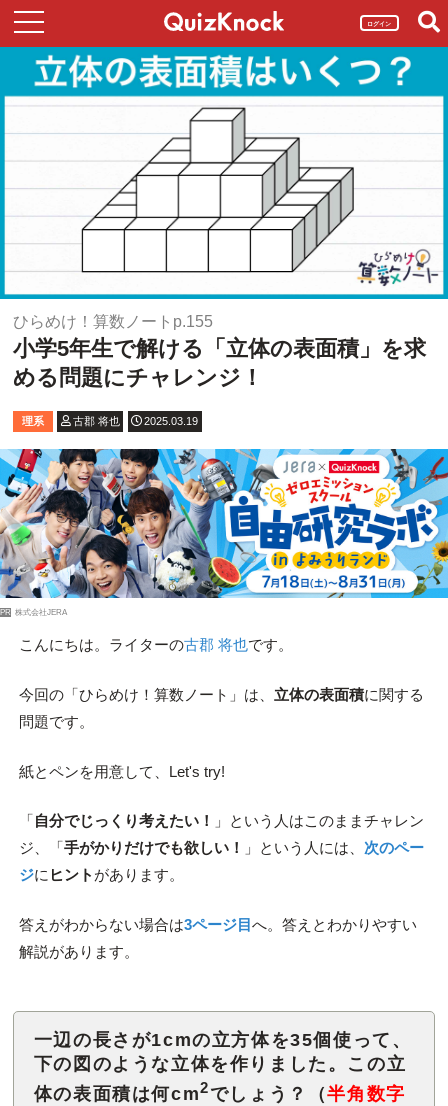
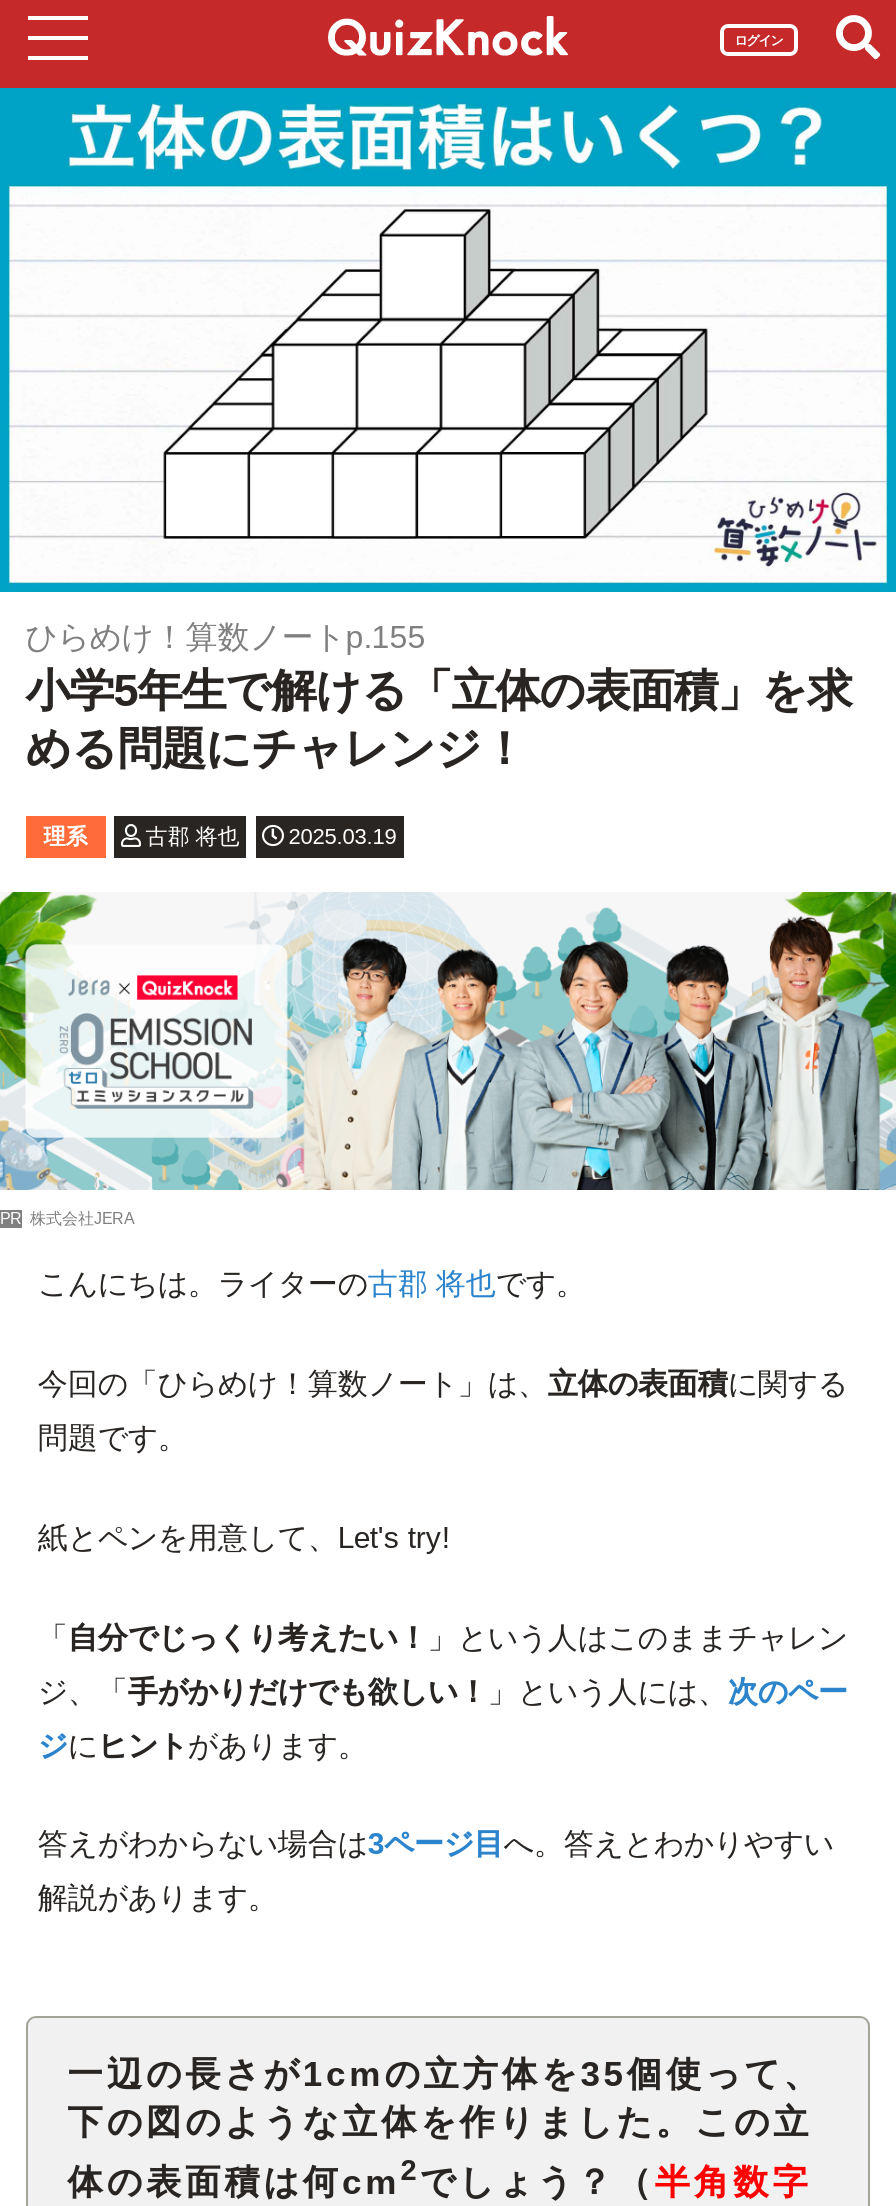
[3,448,445,599] [image] -> [6,890,890,1192] [image]

